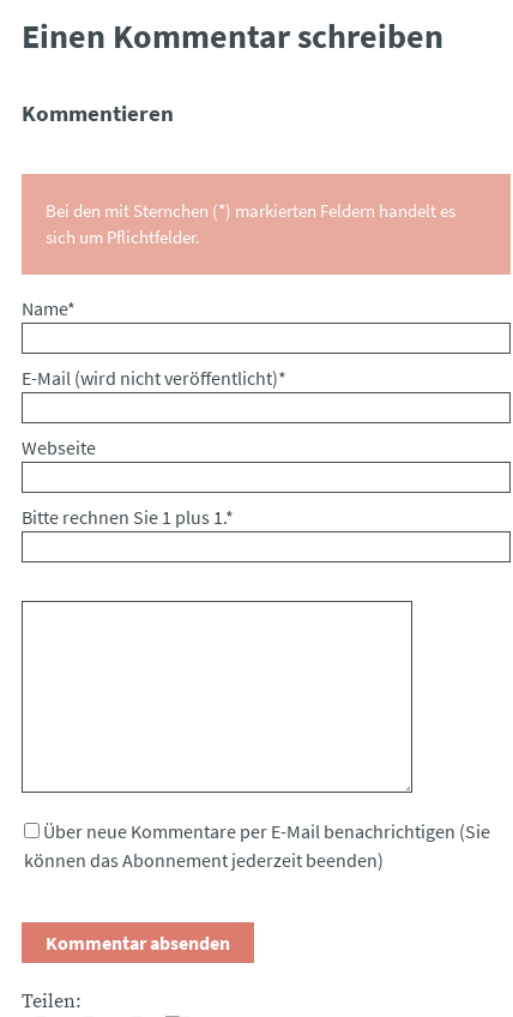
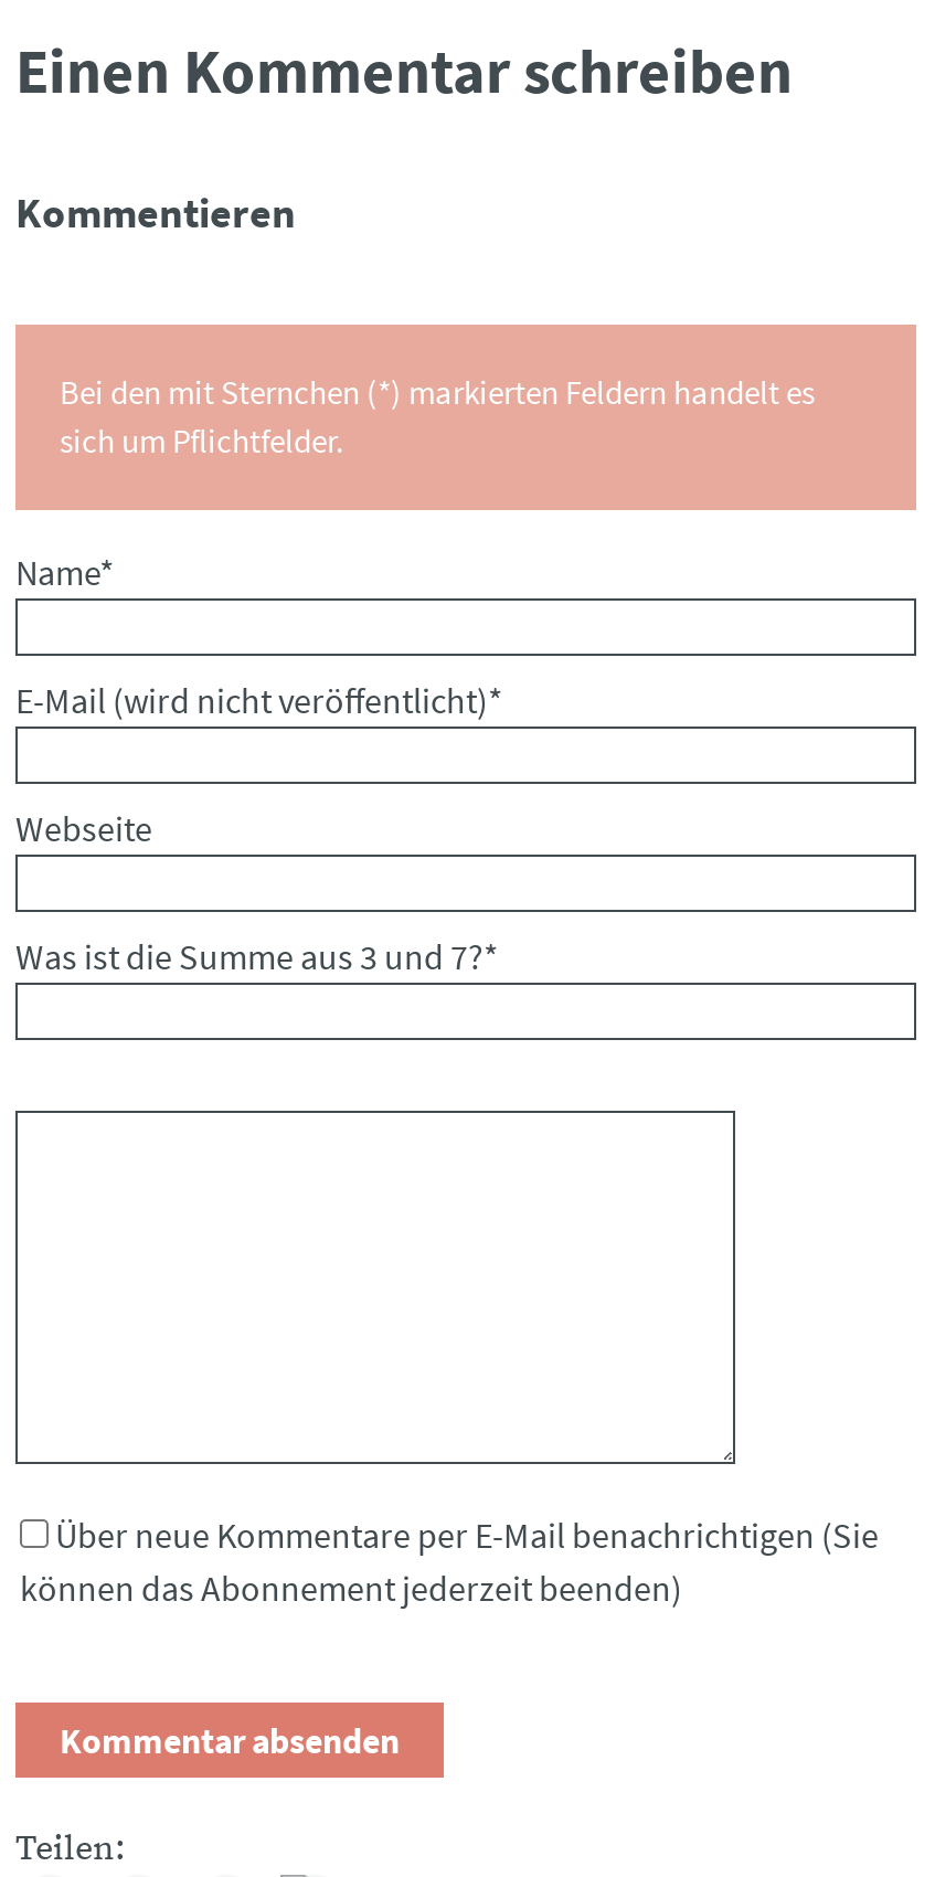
[22,505,234,529] Bitte rechnen Sie 1 plus 1.* -> [15,933,499,978] Was ist die Summe aus 3 und 7?*

